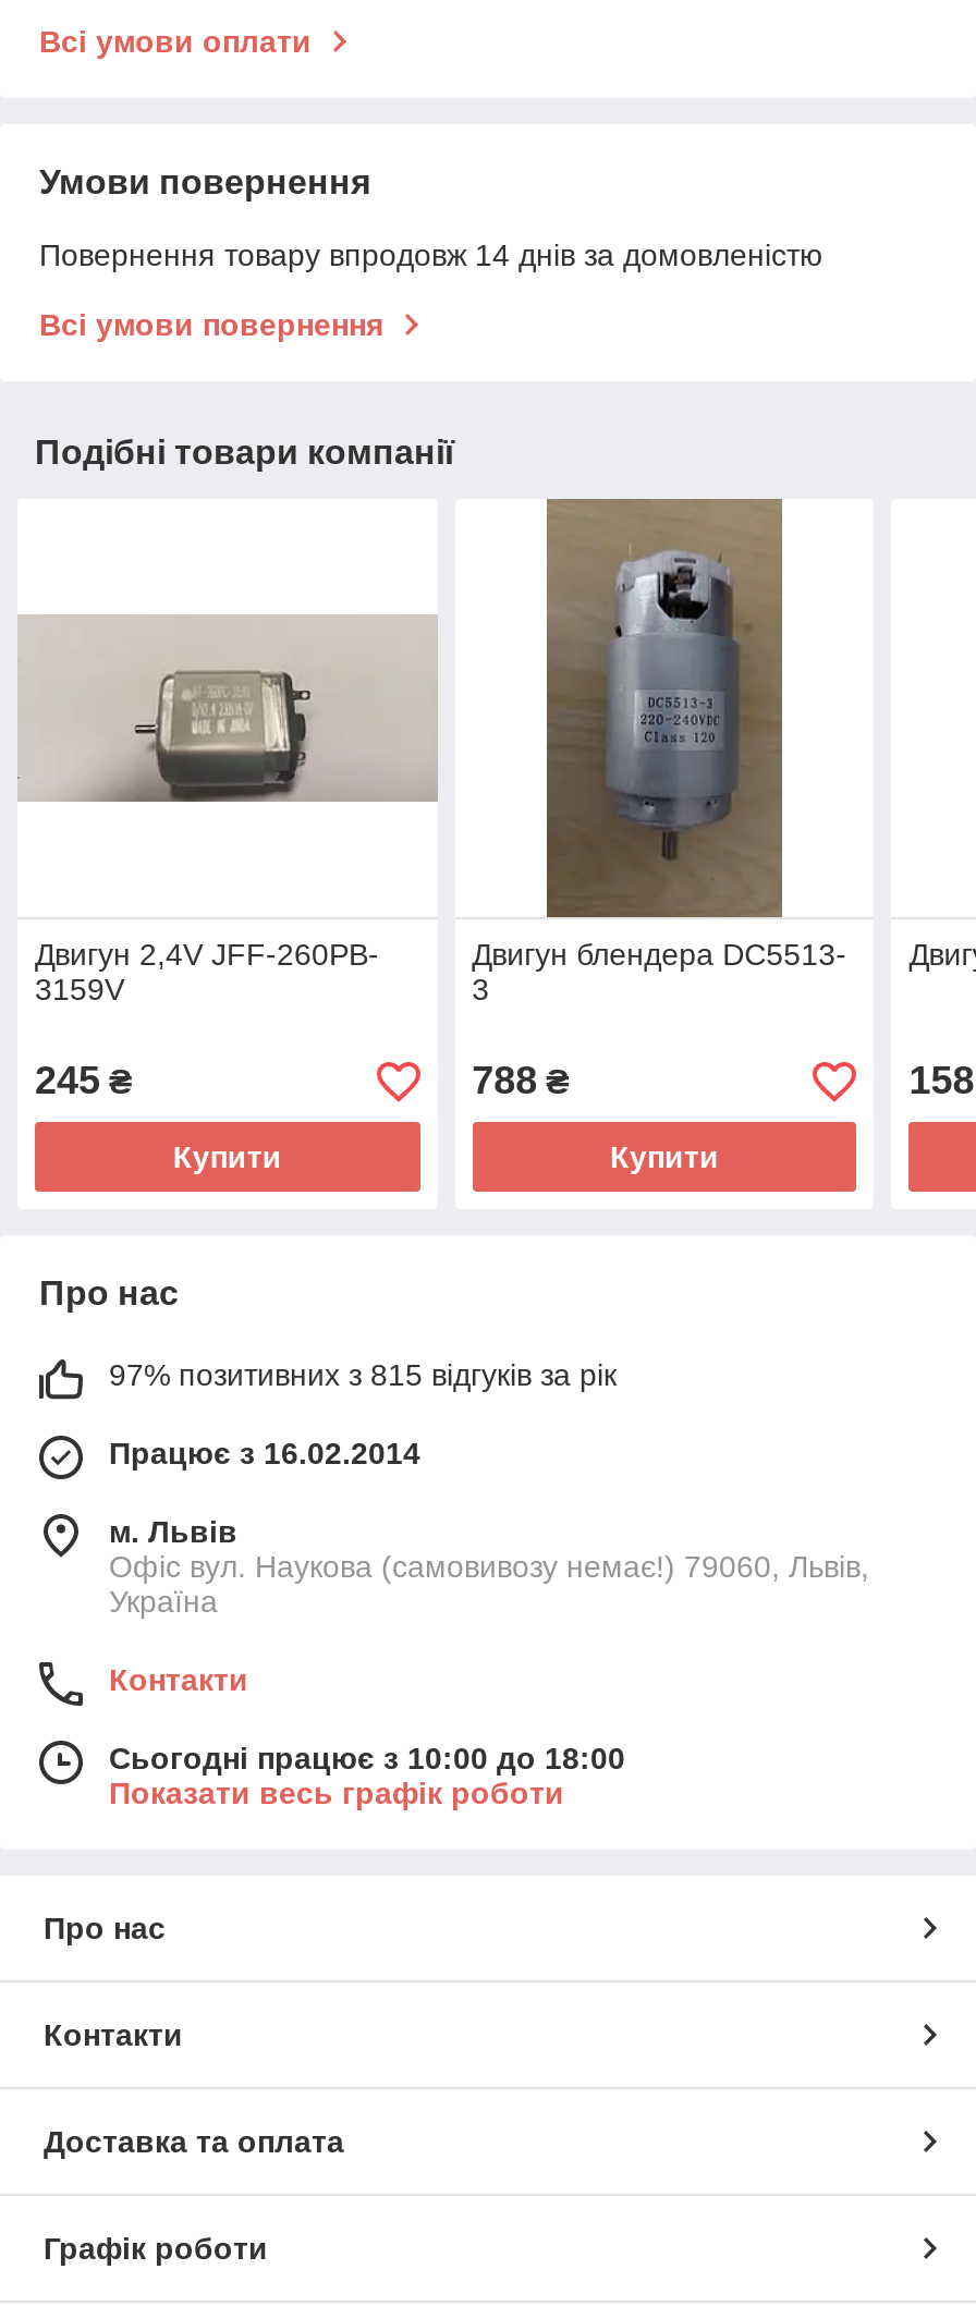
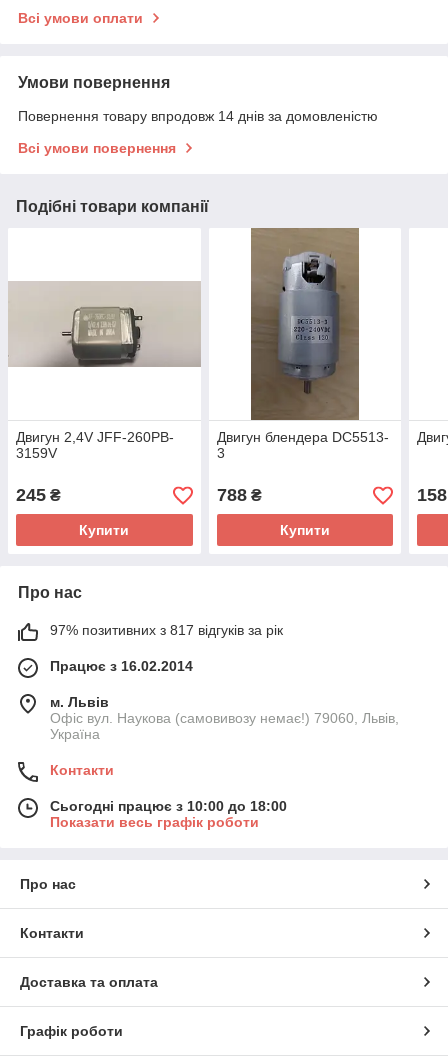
[109,1358,617,1393] 97% позитивних з 815 відгуків за рік -> [50,622,283,638] 97% позитивних з 817 відгуків за рік

